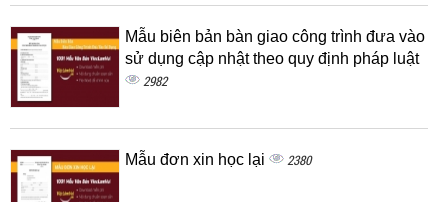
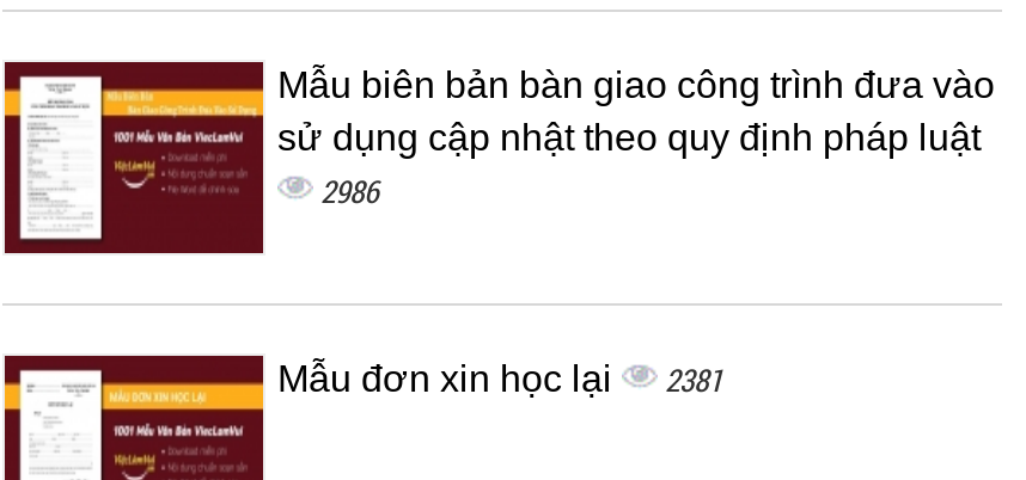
[143,72,167,90] 2982 -> [320,170,378,213] 2986
[125,151,311,169] Mẫu đơn xin học lại 2380 -> [277,358,722,401] Mẫu đơn xin học lại 2381

